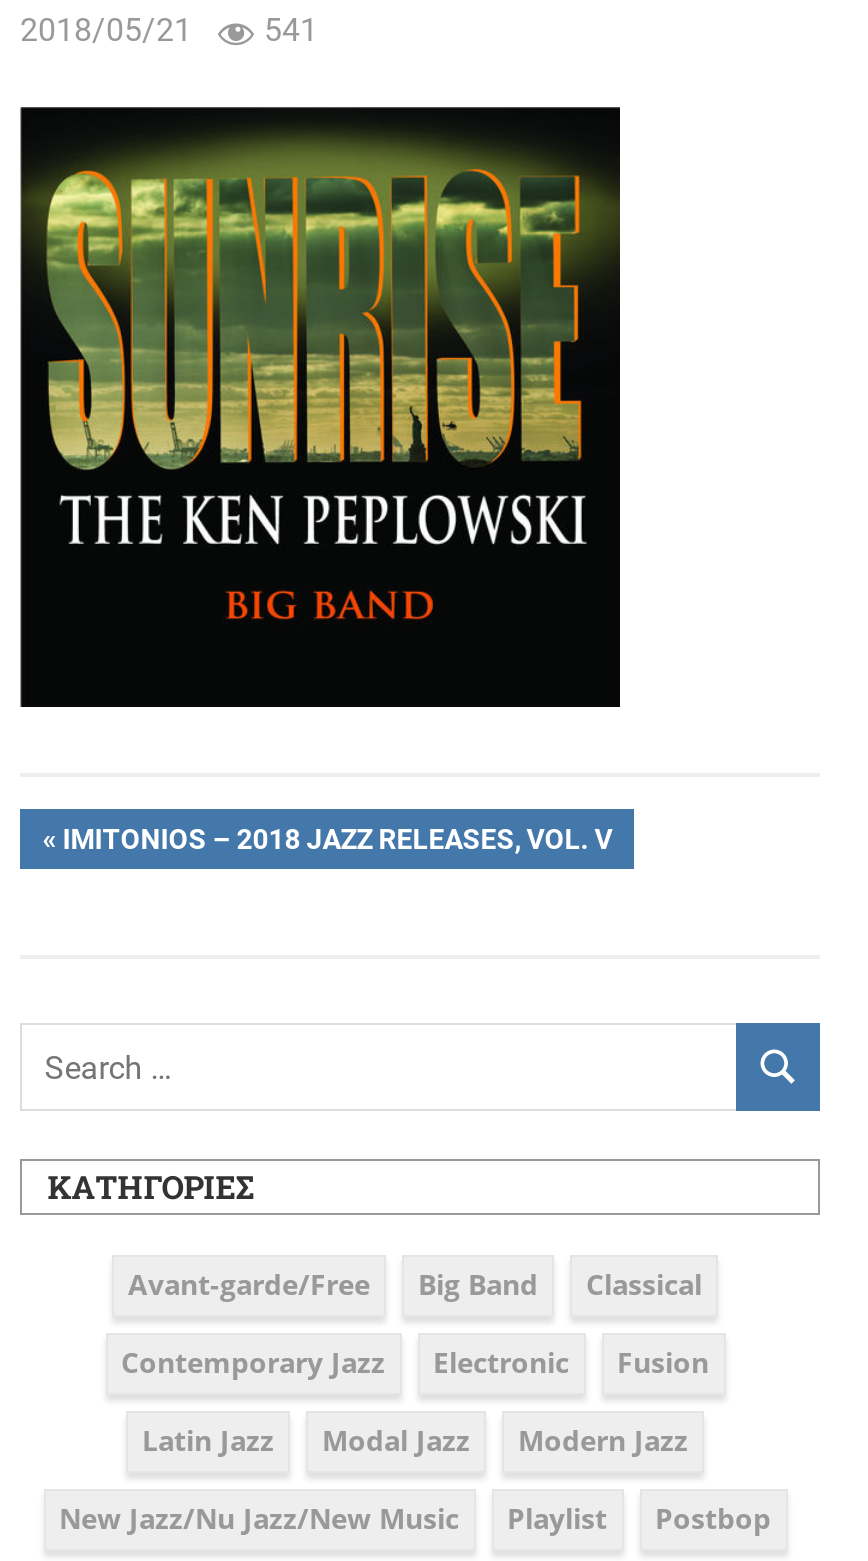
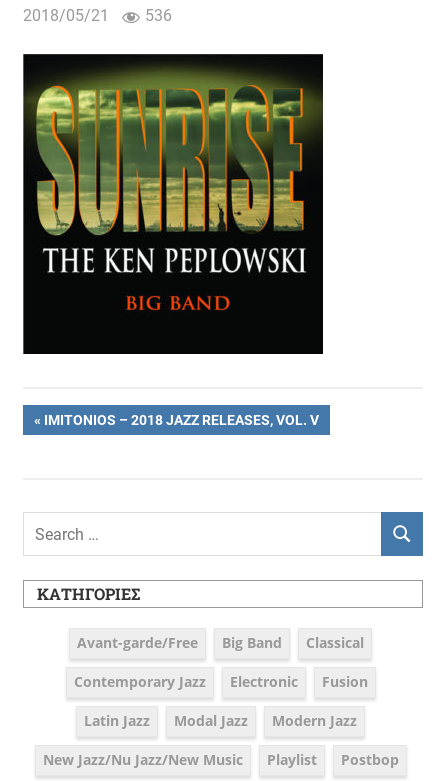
[20,11,318,49] 2018/05/21 541 -> [23,6,172,25] 2018/05/21 536

